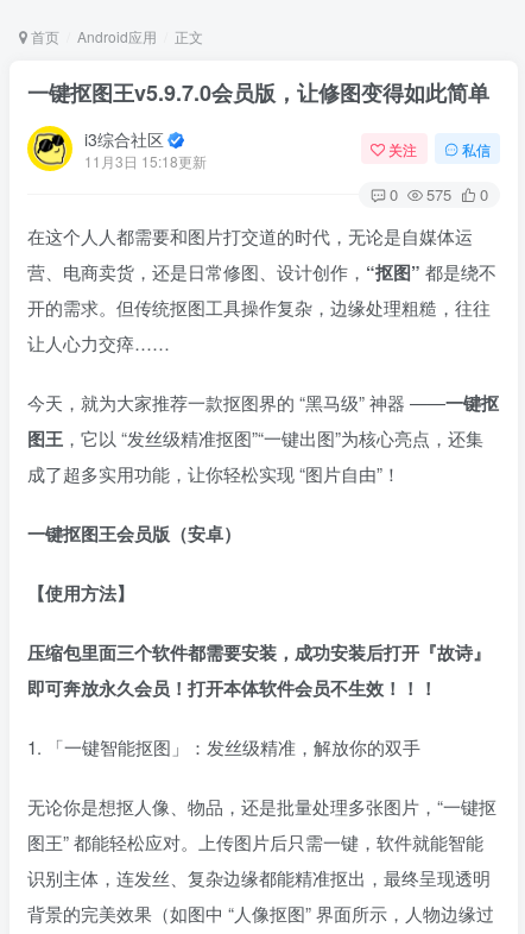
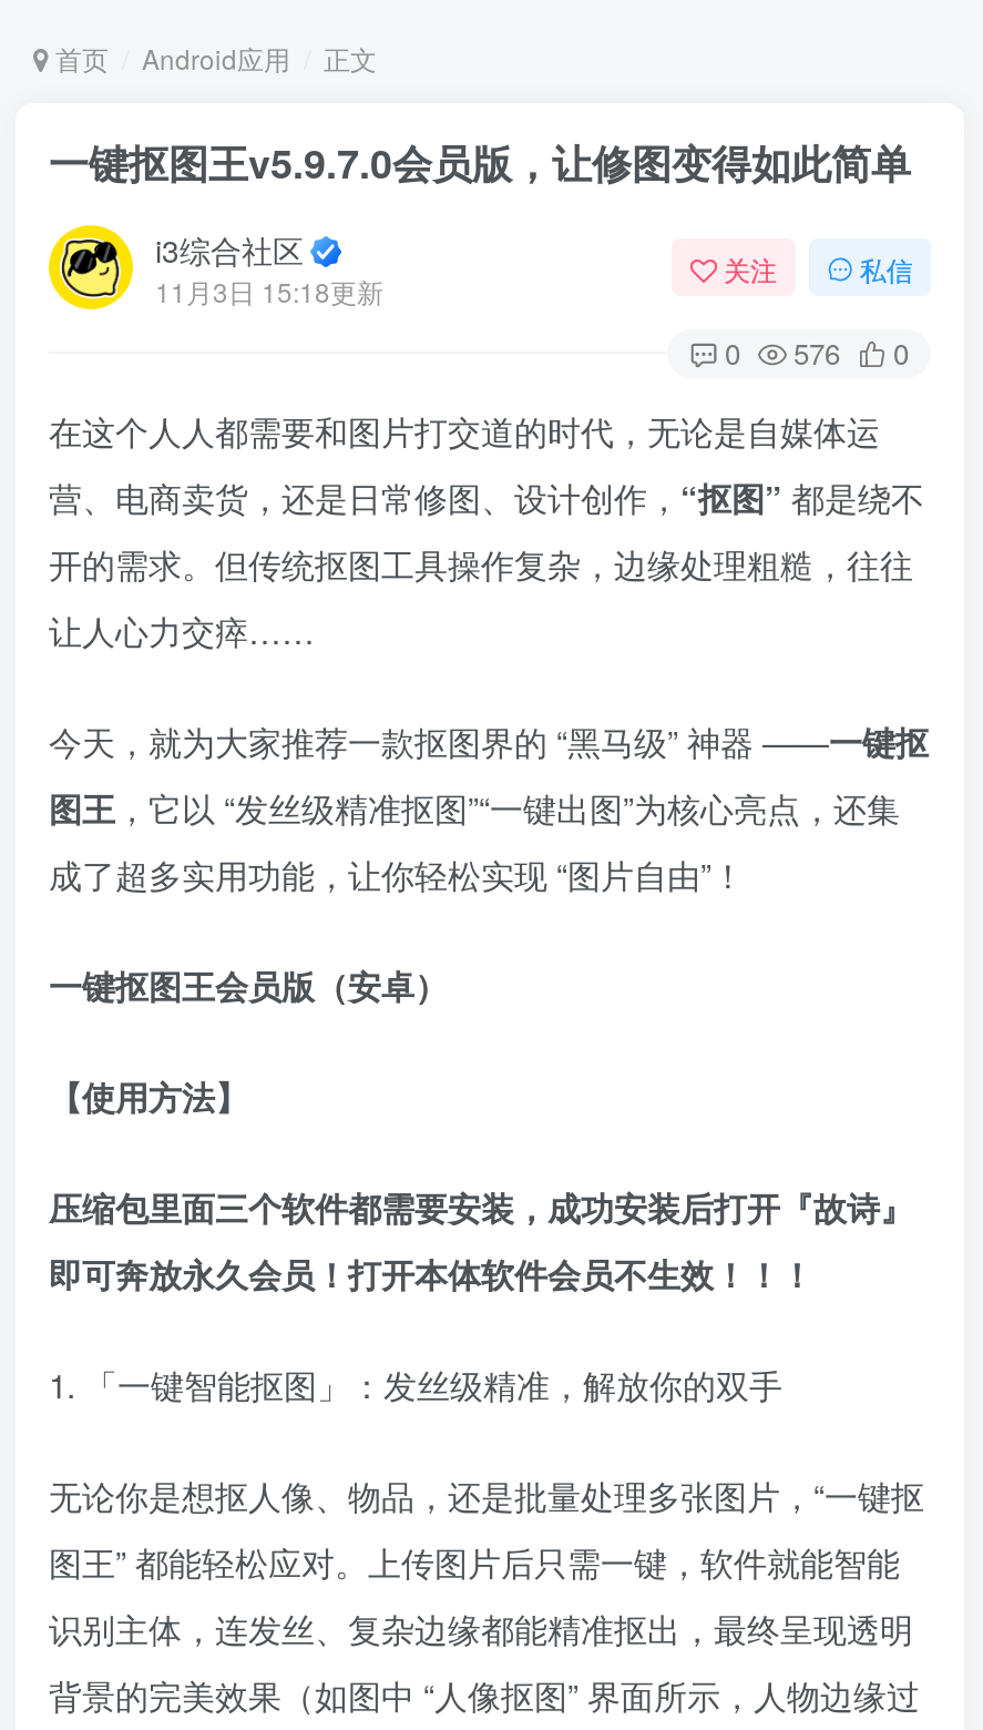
[390,183,488,206] 0 575 0 -> [725,332,909,374] 0 576 0

